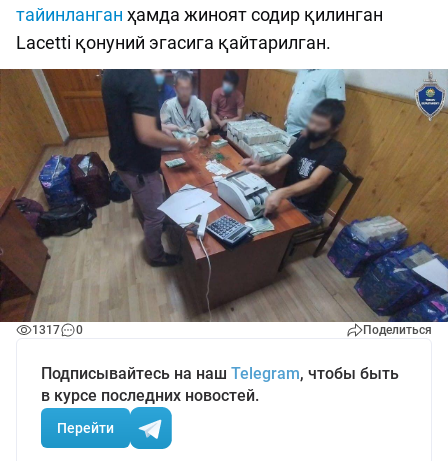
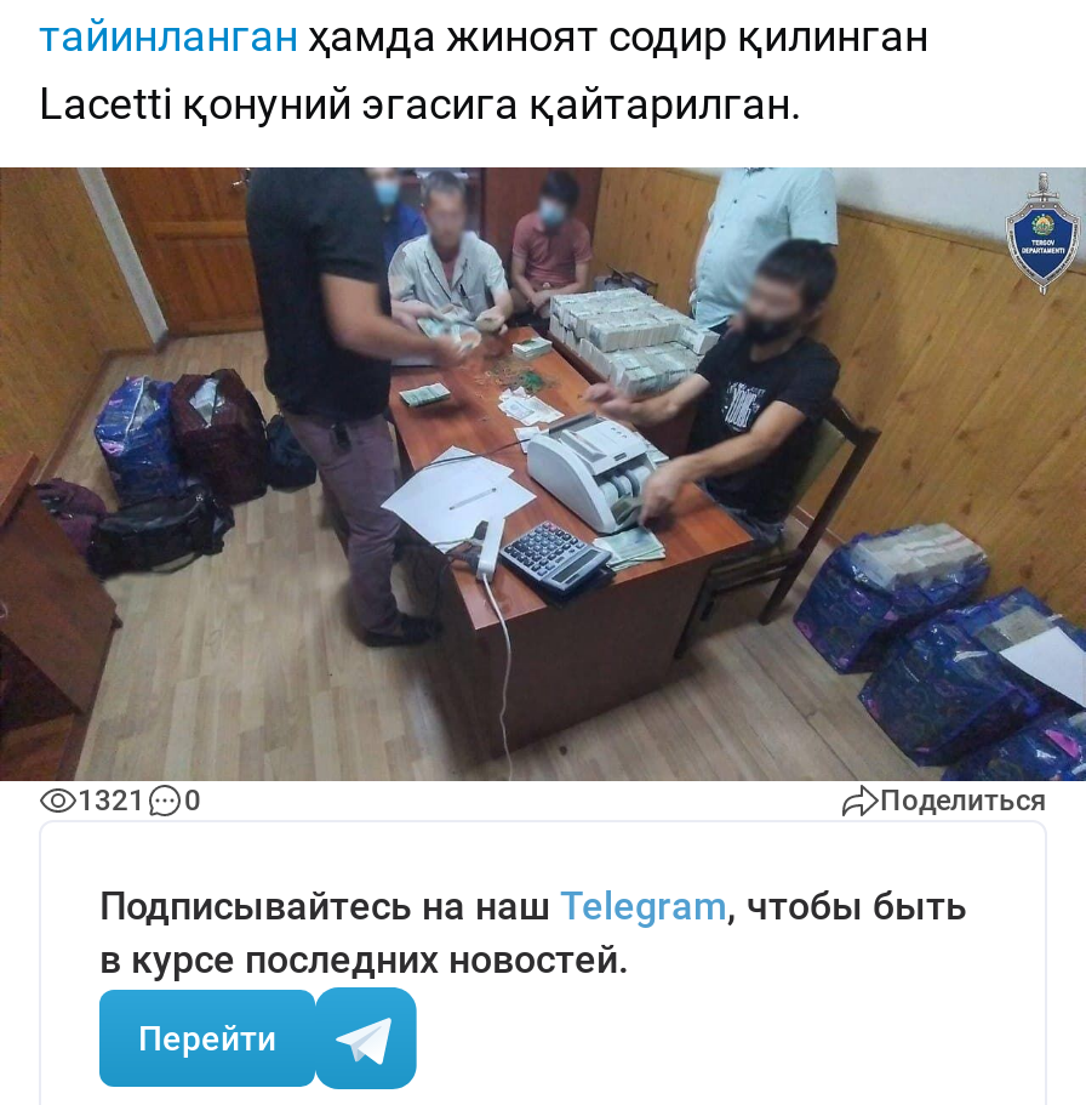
[32,323,83,337] 1317 0 -> [78,785,201,819] 1321 0

